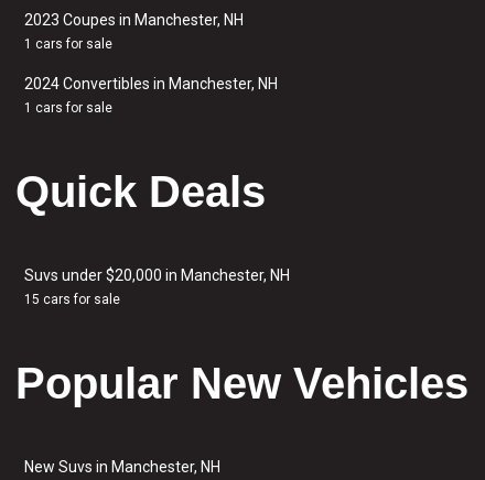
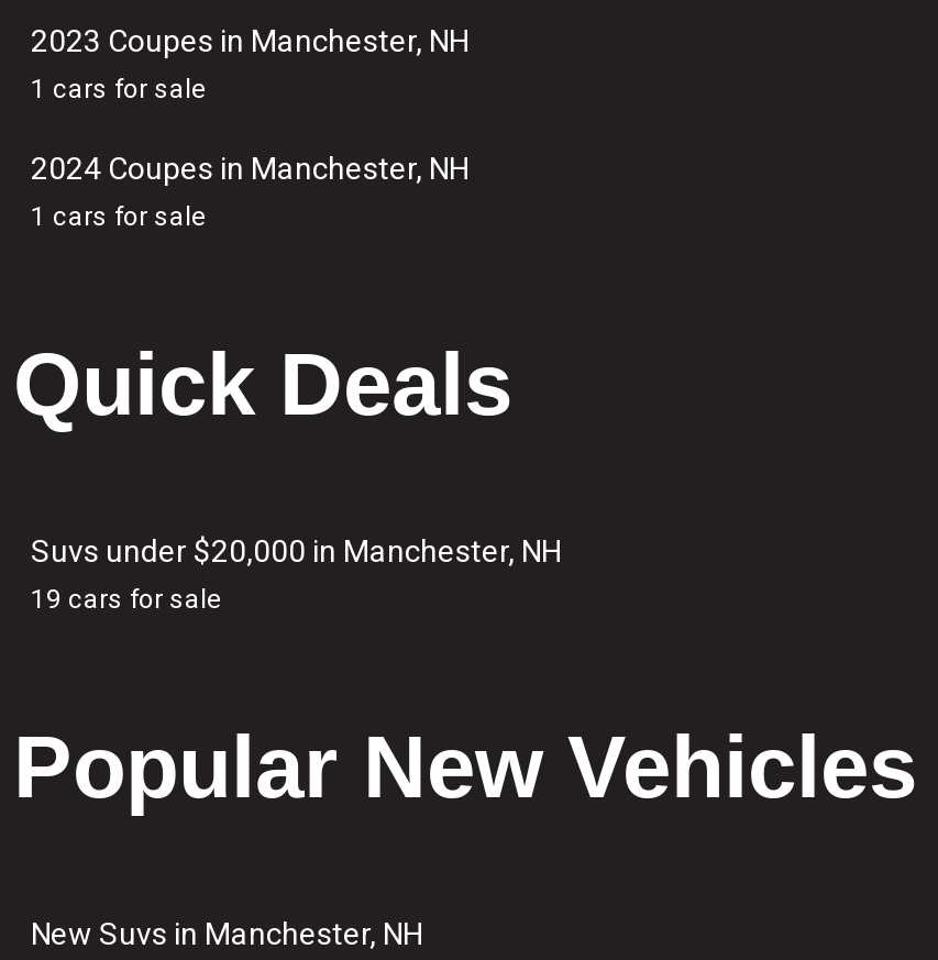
[24,75,278,92] 2024 Convertibles in Manchester, NH -> [31,151,468,186] 2024 Coupes in Manchester, NH
[24,292,120,307] 15 cars for sale -> [31,584,222,615] 19 cars for sale

